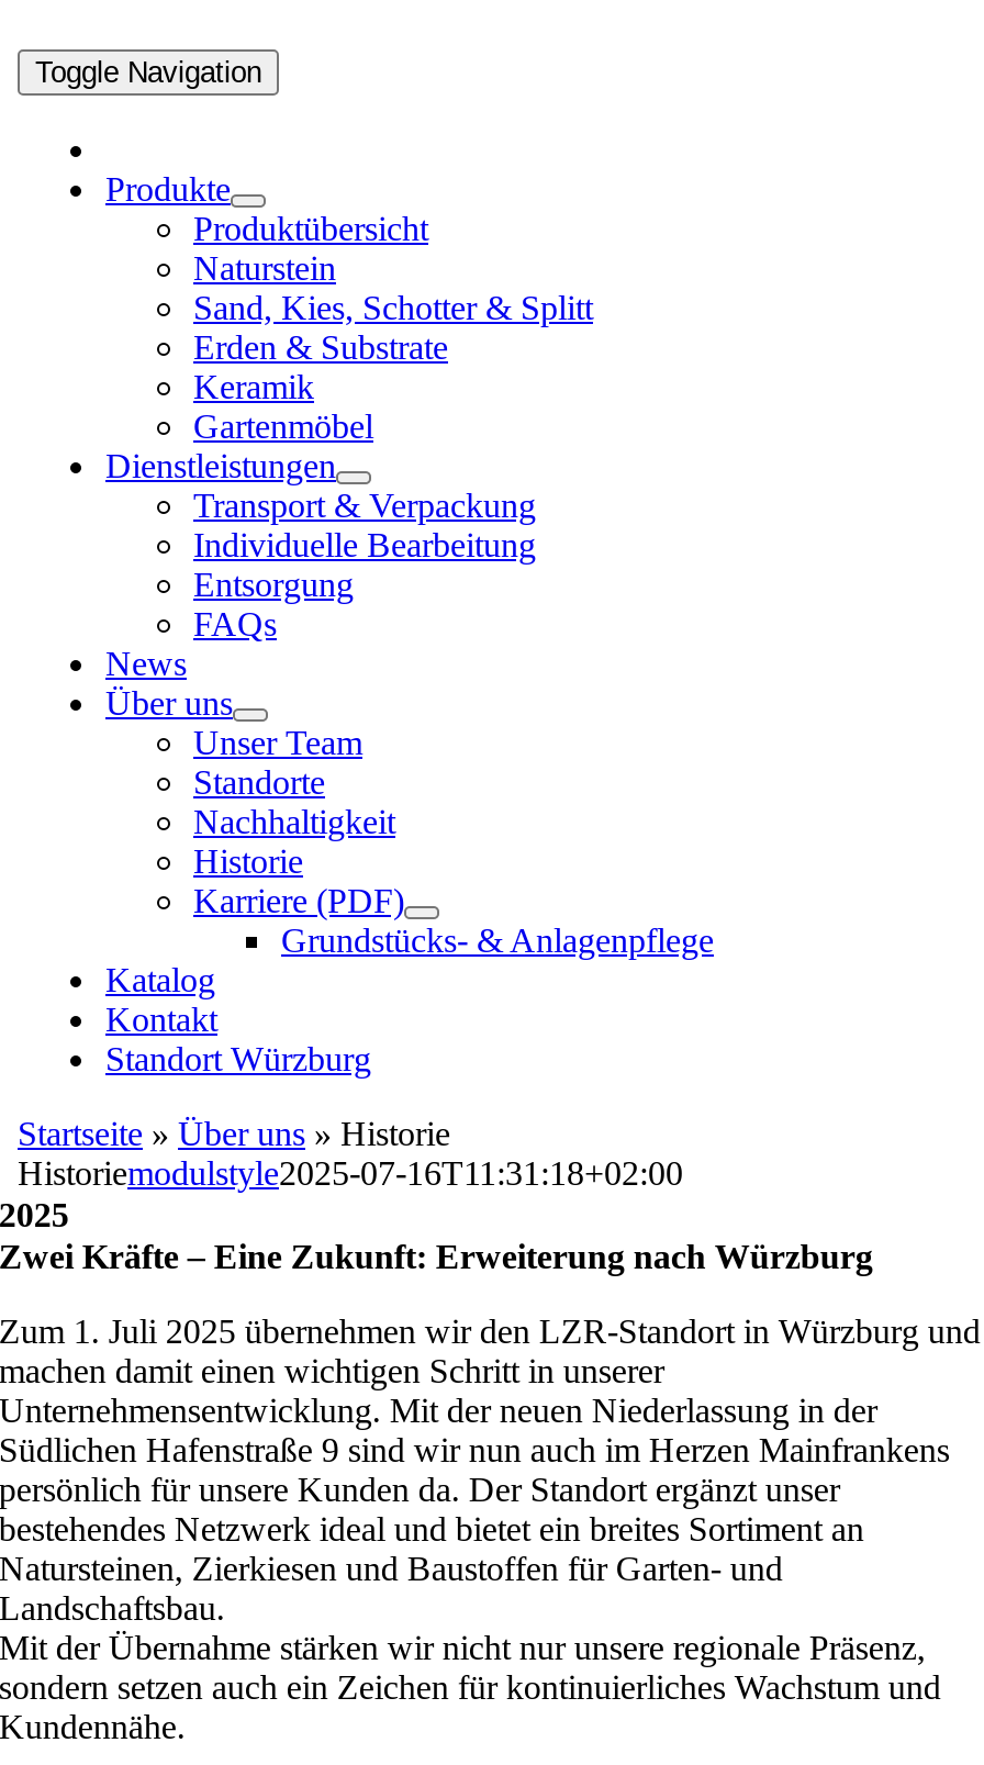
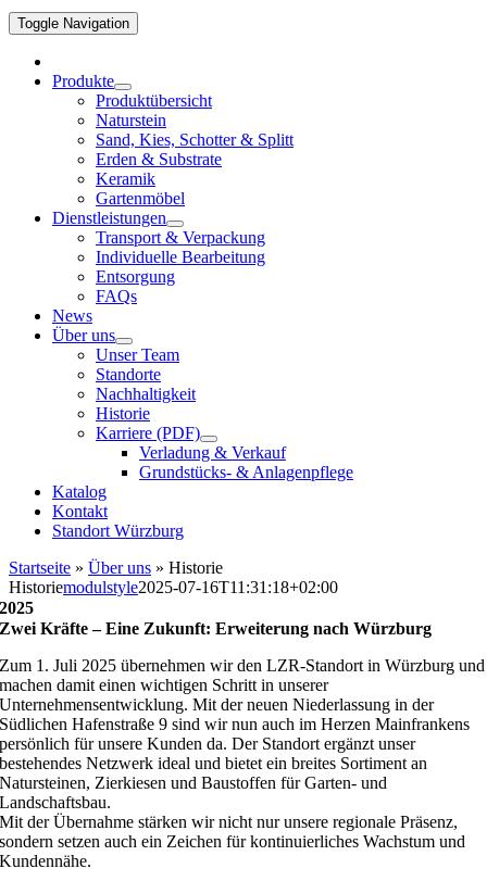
none -> [139,443,286,462] Verladung & Verkauf

